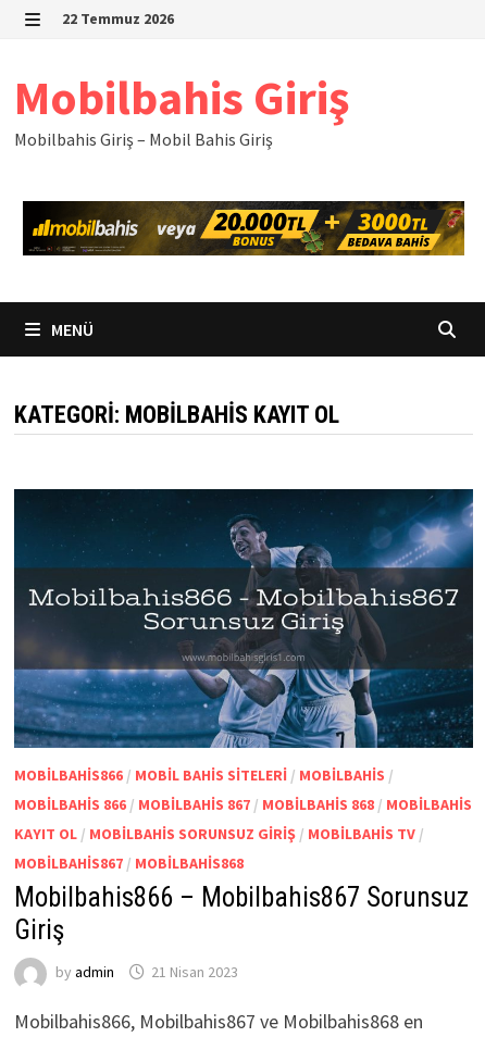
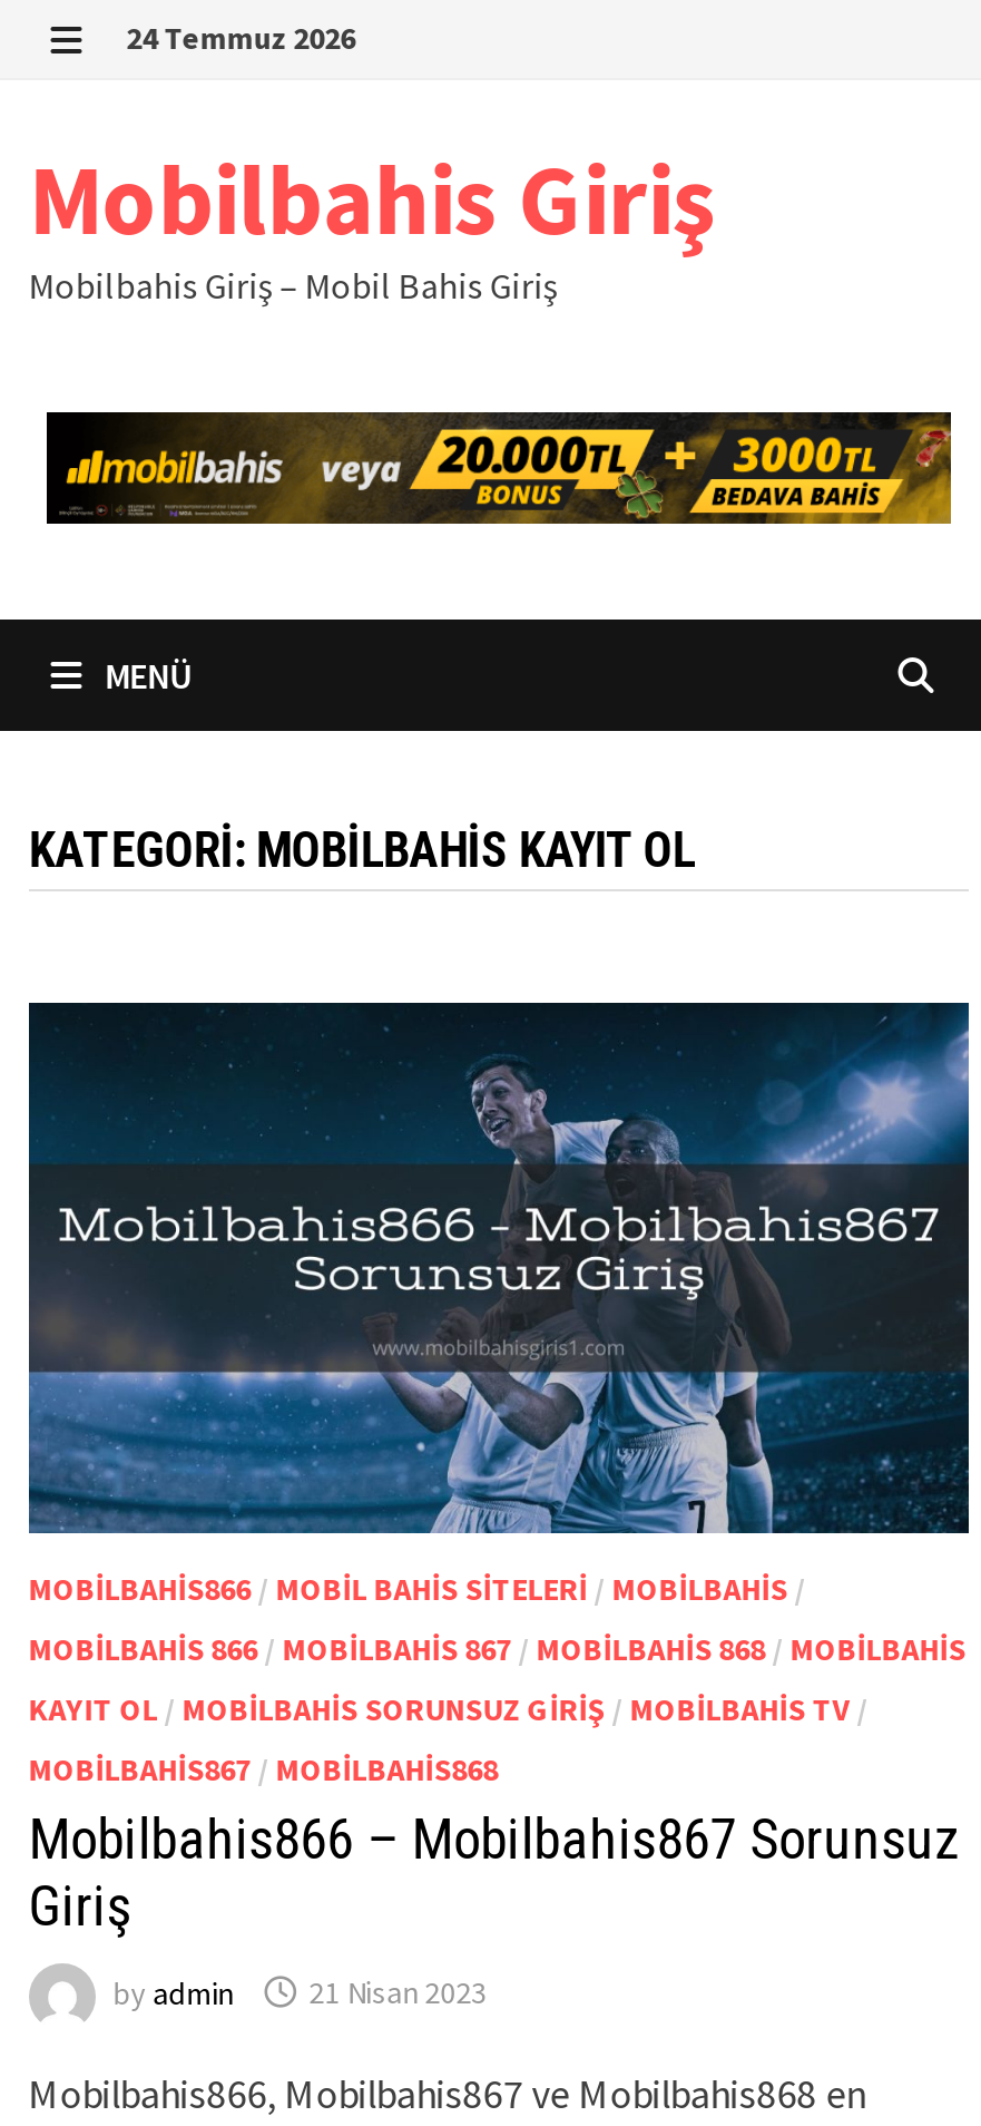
[62,9,174,28] 22 Temmuz 2026 -> [126,18,356,58] 24 Temmuz 2026

